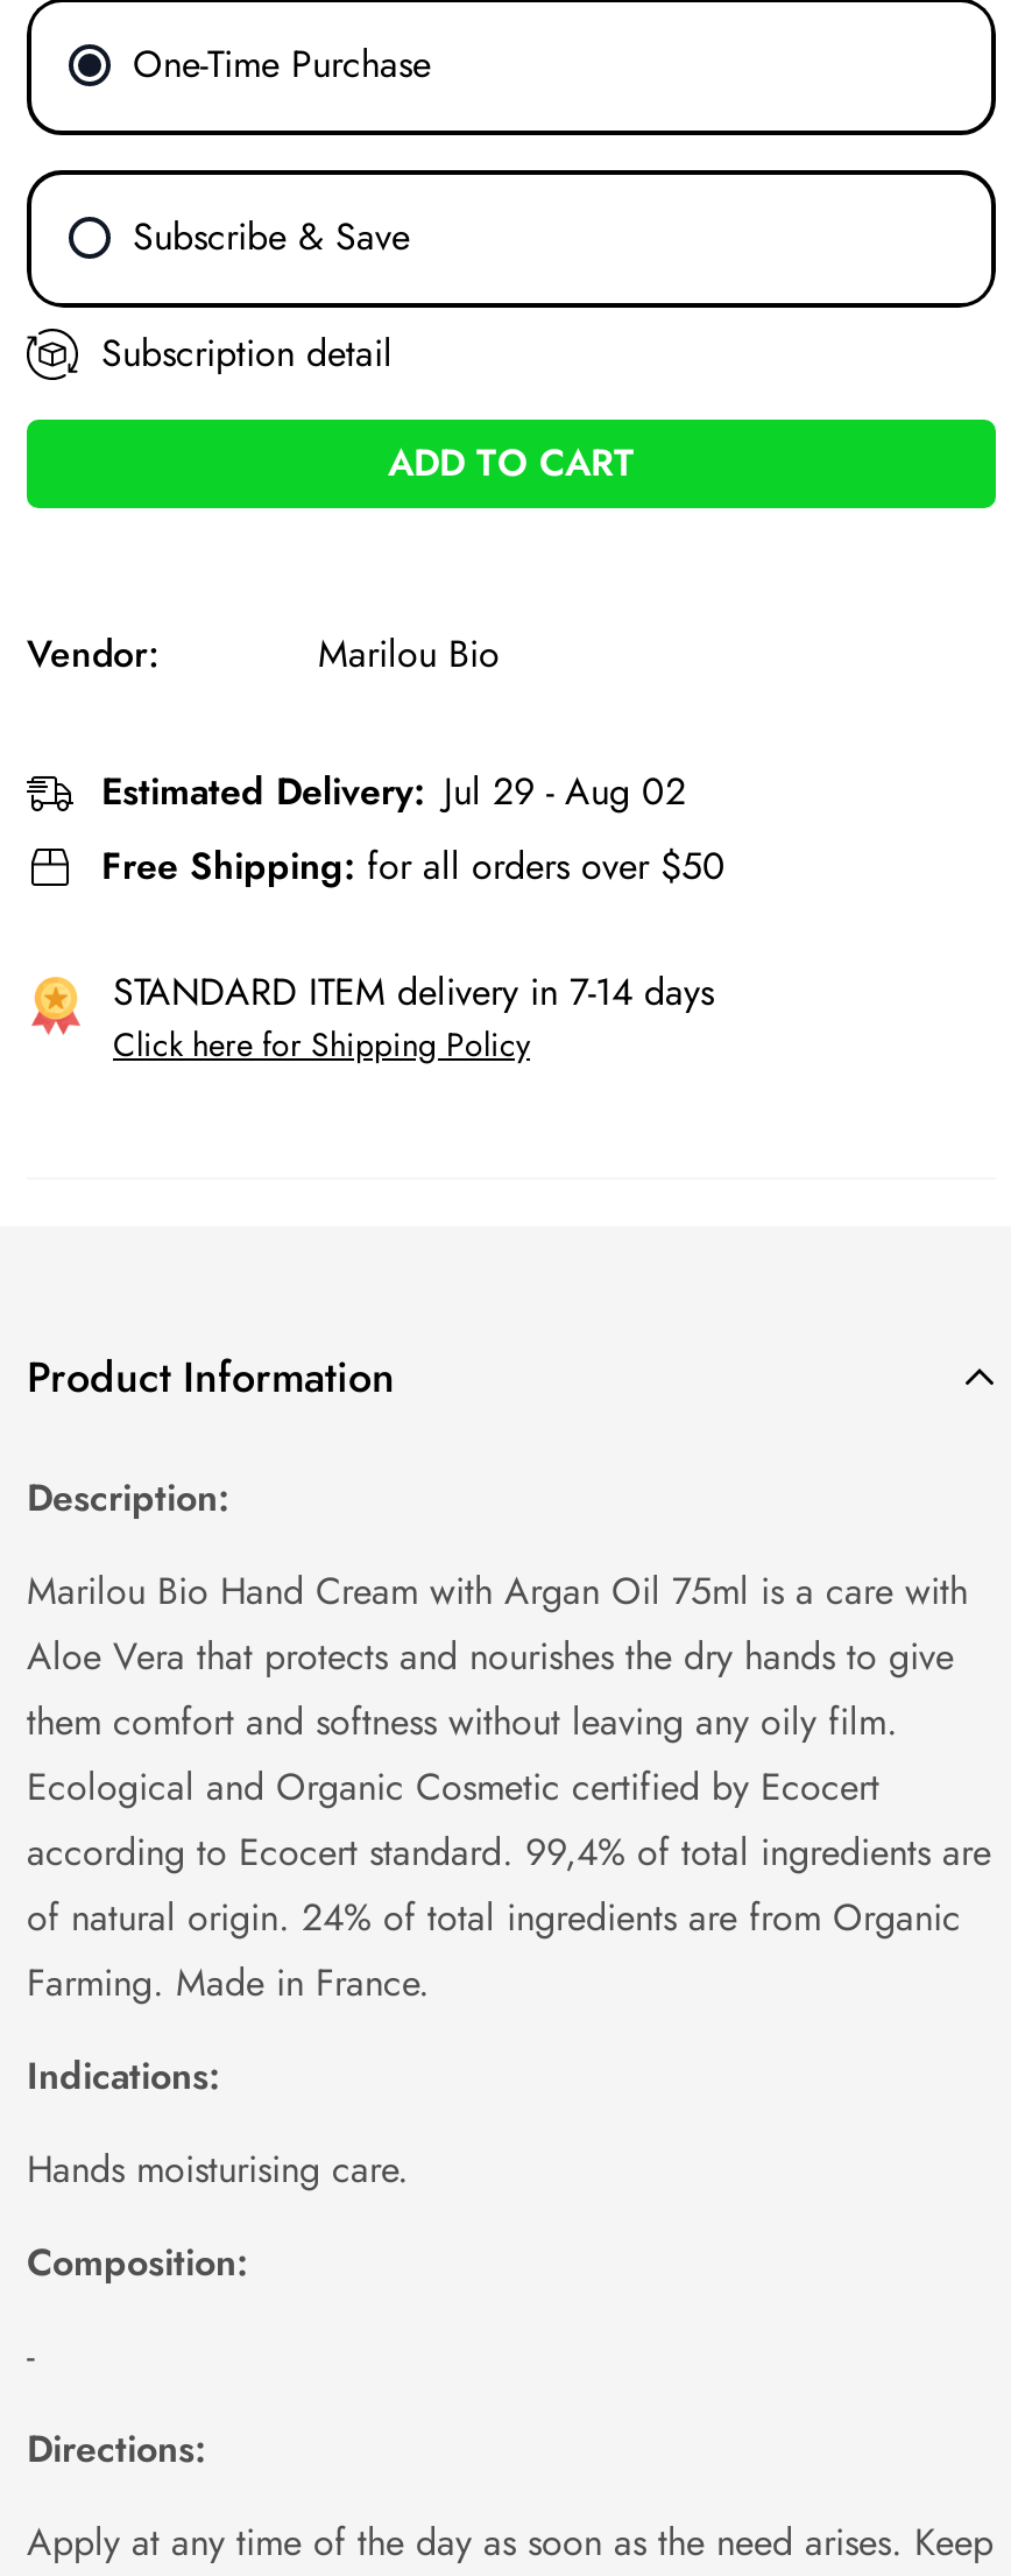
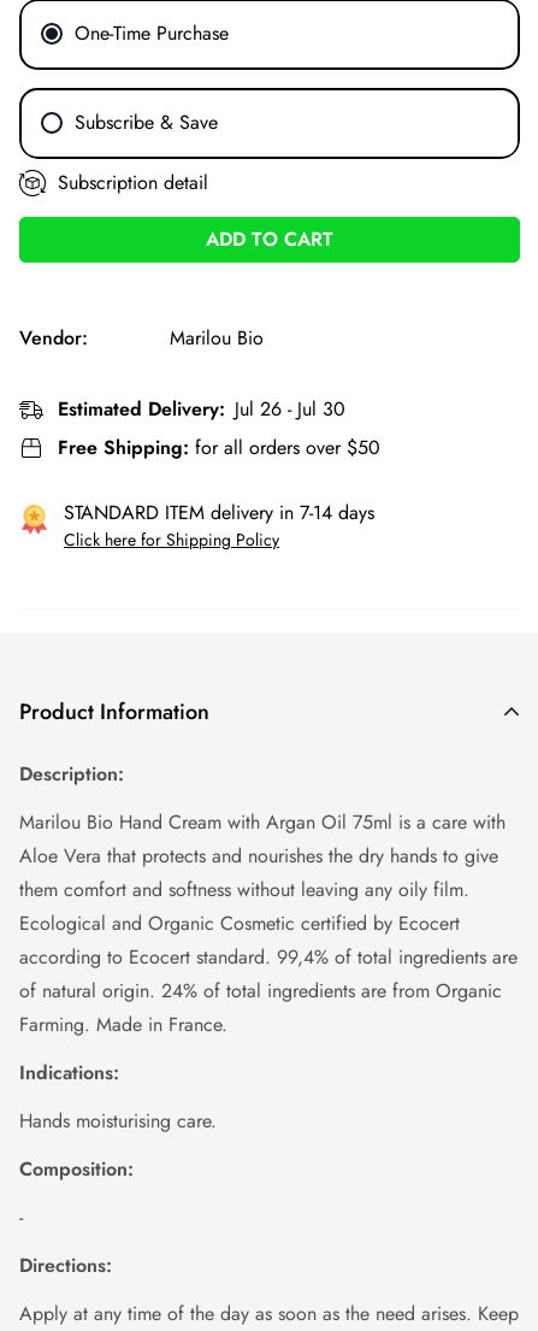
[101,764,686,818] Estimated Delivery: Jul 29 - Aug 02 -> [58,395,345,422] Estimated Delivery: Jul 26 - Jul 30

